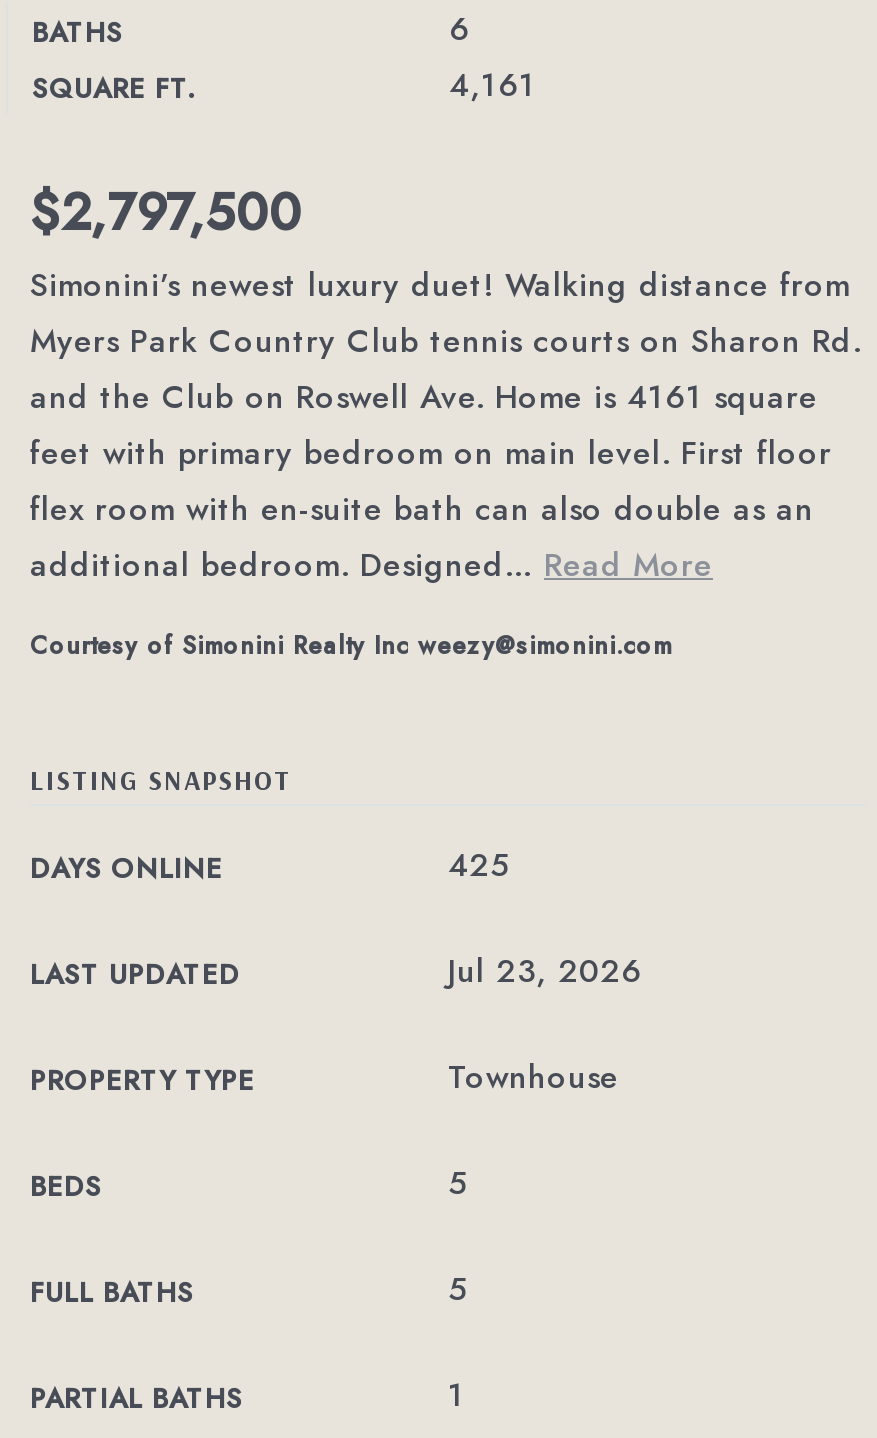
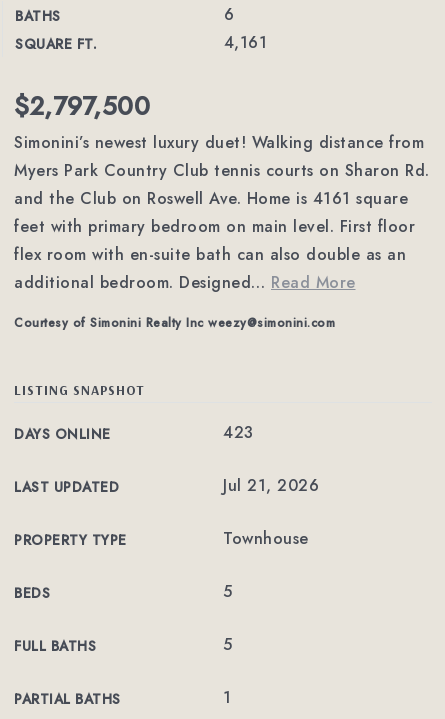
[448,842,509,888] 425 -> [223,421,253,444] 423
[448,948,642,994] Jul 23, 2026 -> [223,474,319,497] Jul 21, 2026

